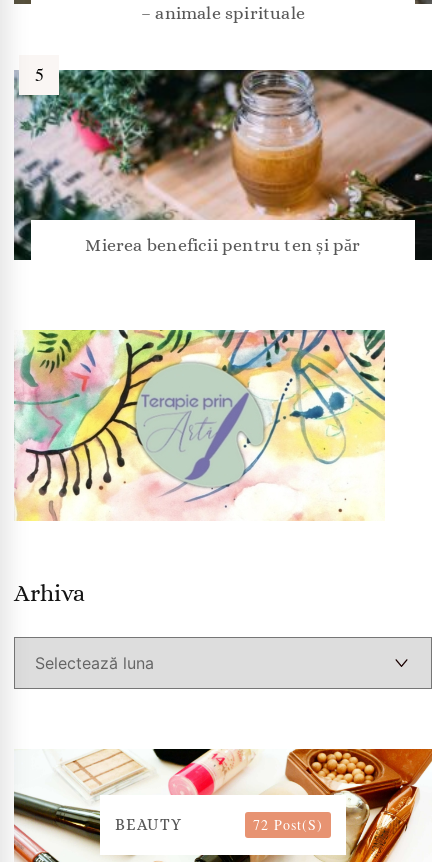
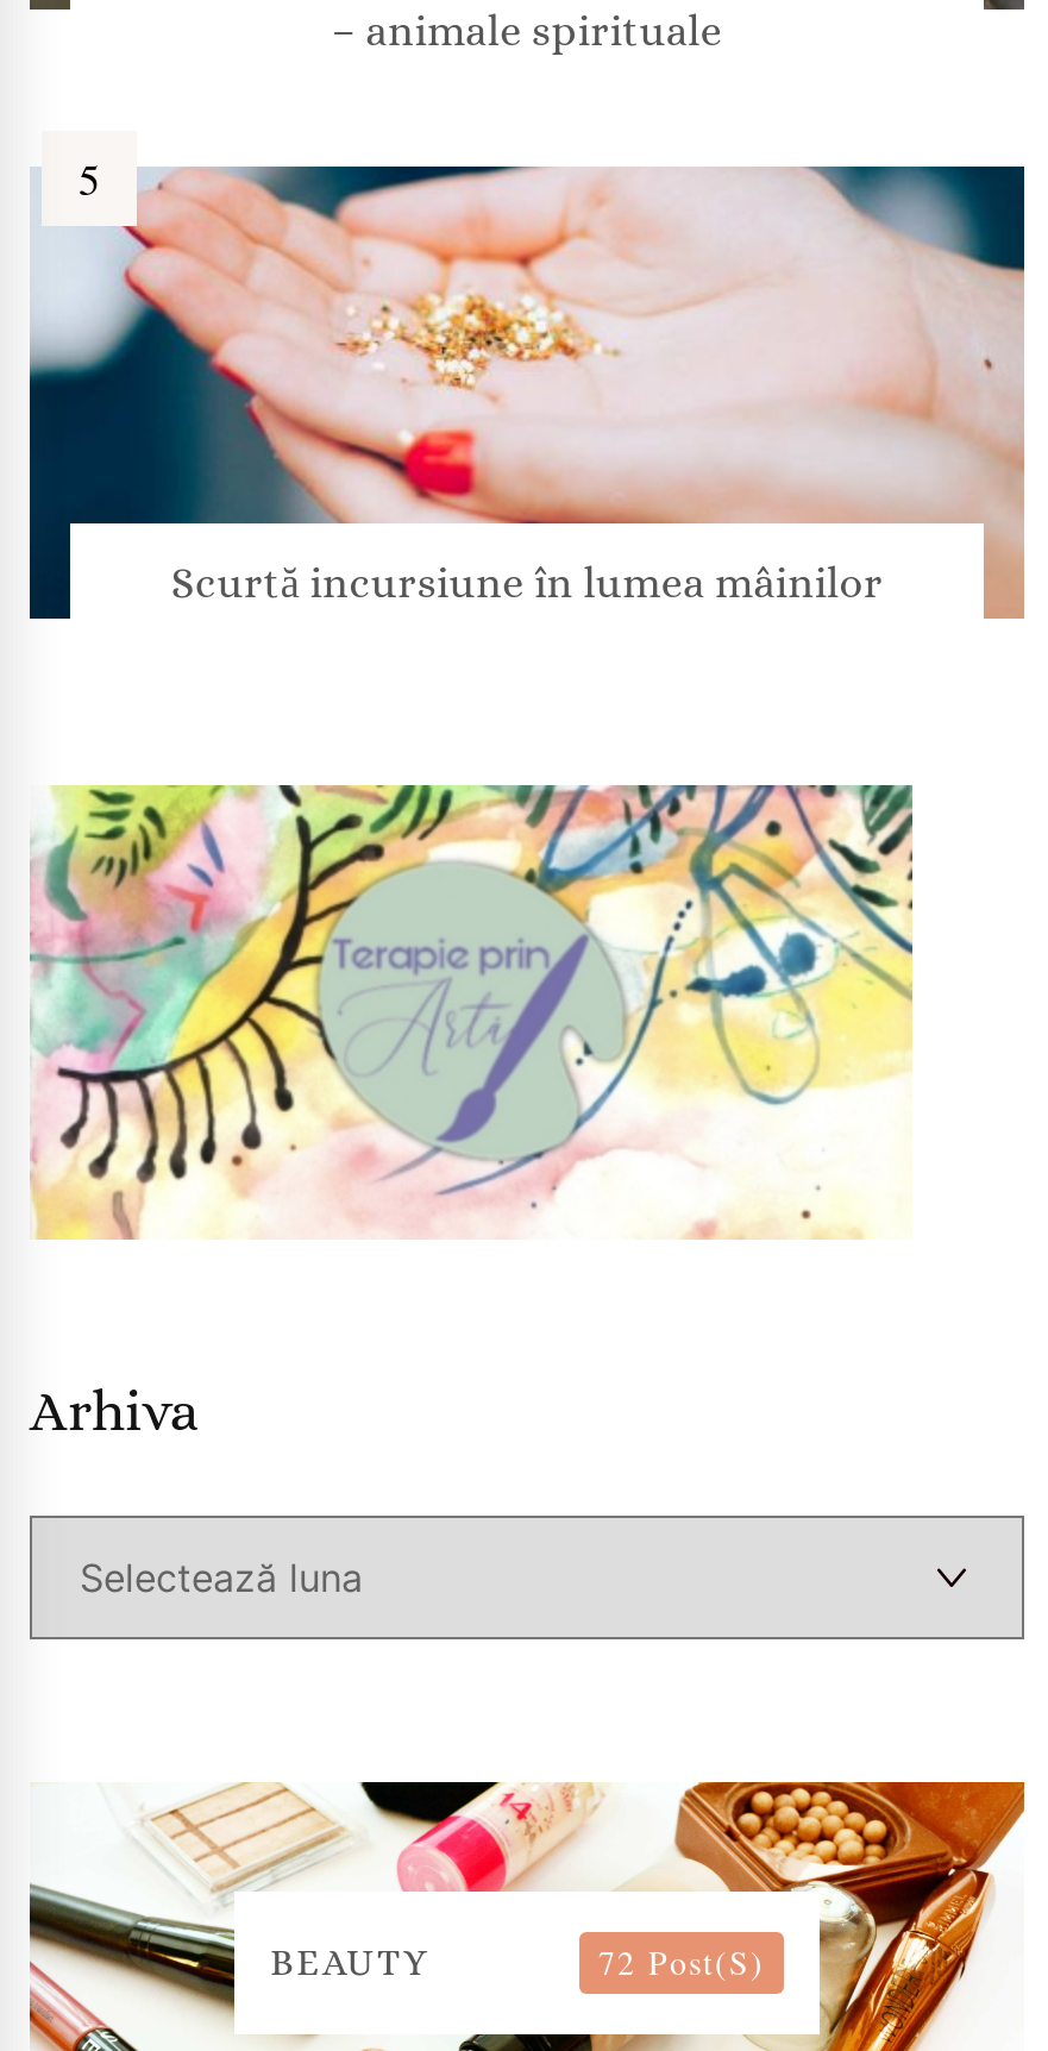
[13,69,433,261] [image] | Mierea beneficii pentru ten și păr -> [27,164,1024,619] [image] | Scurtă incursiune în lumea mâinilor

